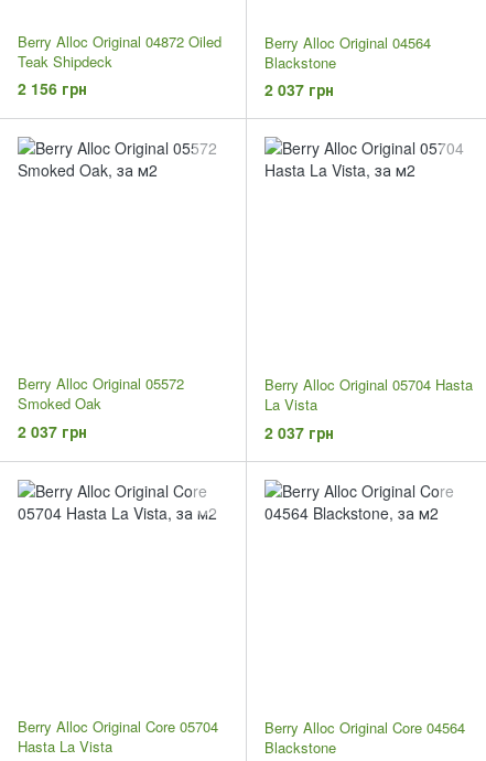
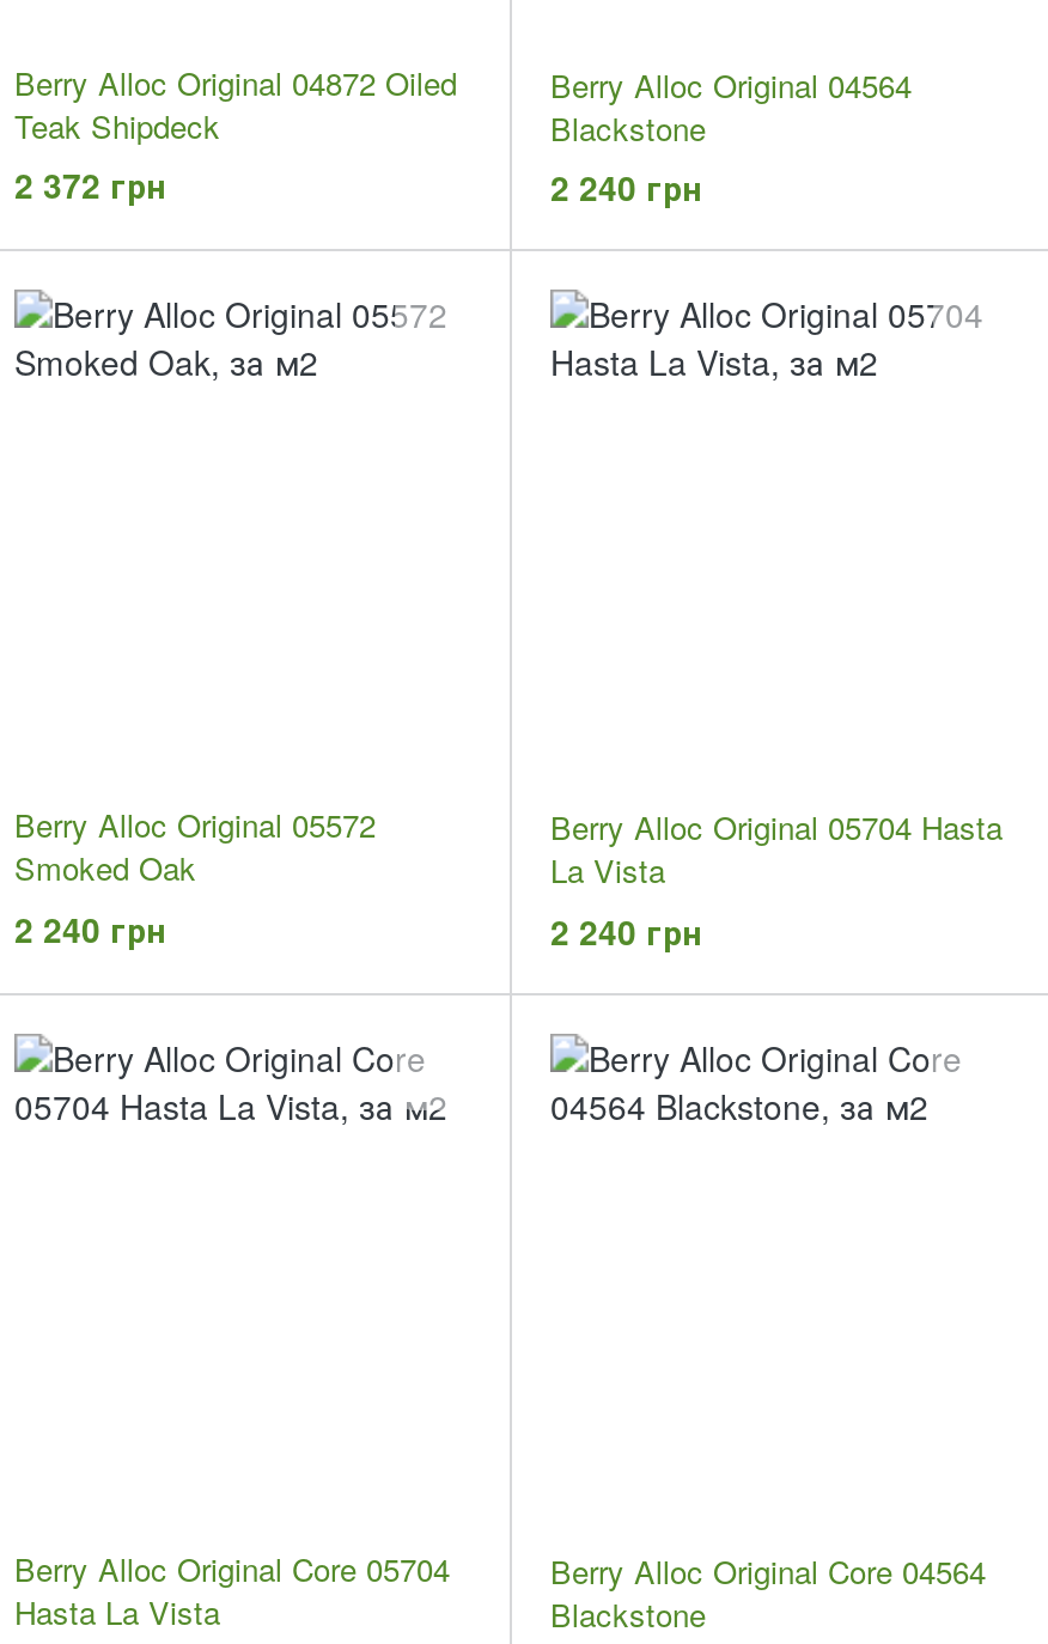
[18,78,87,100] 2 156 грн -> [14,161,165,209] 2 372 грн
[264,79,334,101] 2 037 грн -> [550,164,701,212] 2 240 грн
[18,420,87,442] 2 037 грн -> [14,904,165,951] 2 240 грн
[264,421,334,443] 2 037 грн -> [550,906,701,954] 2 240 грн

